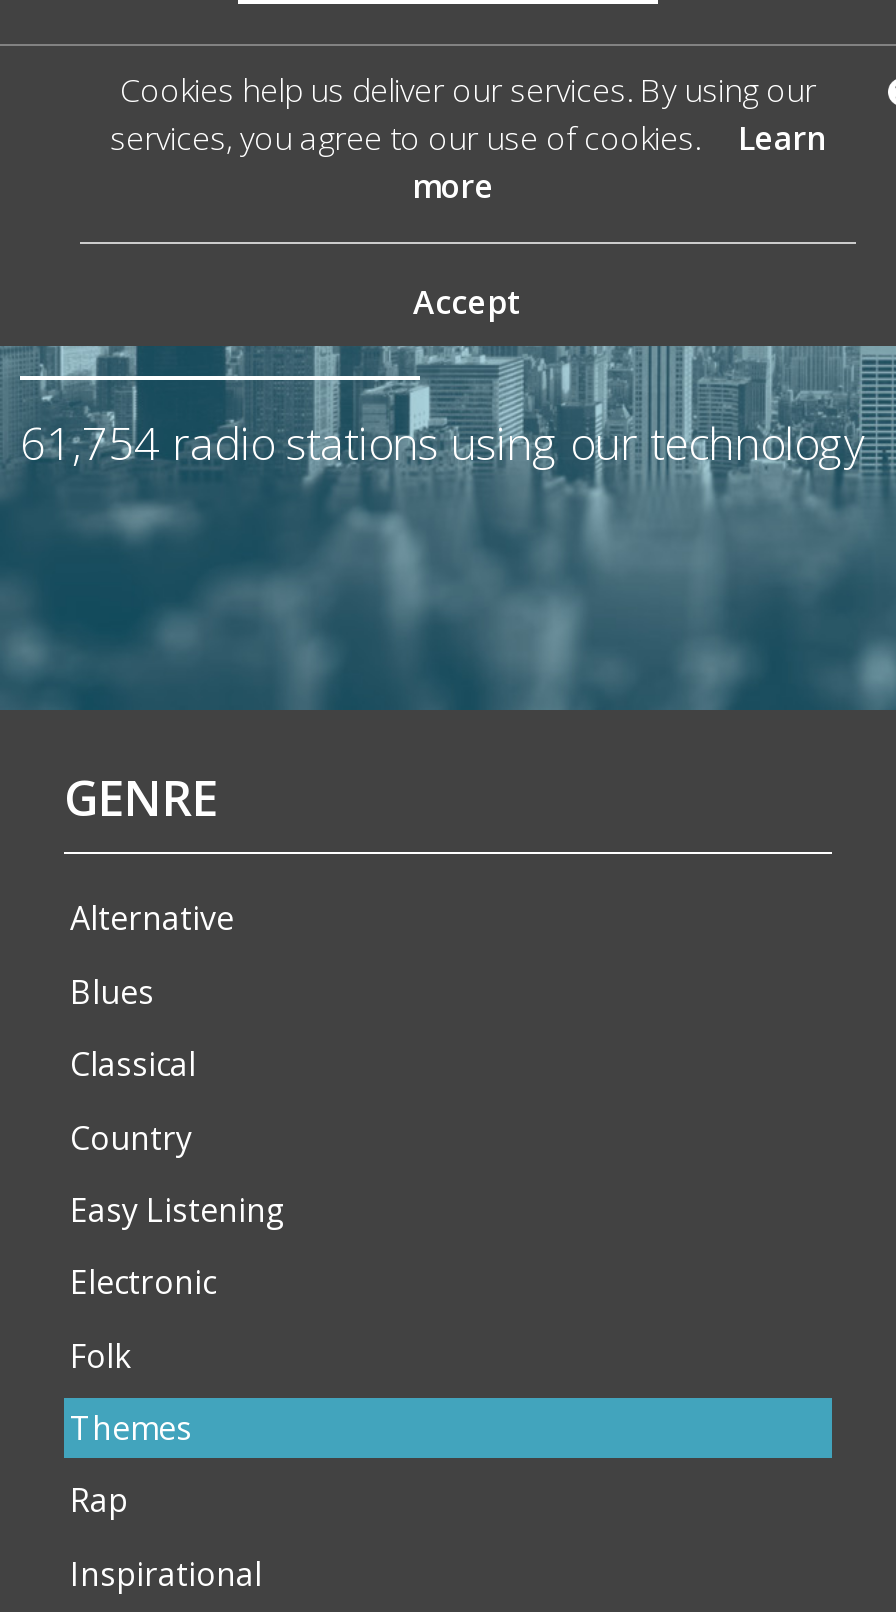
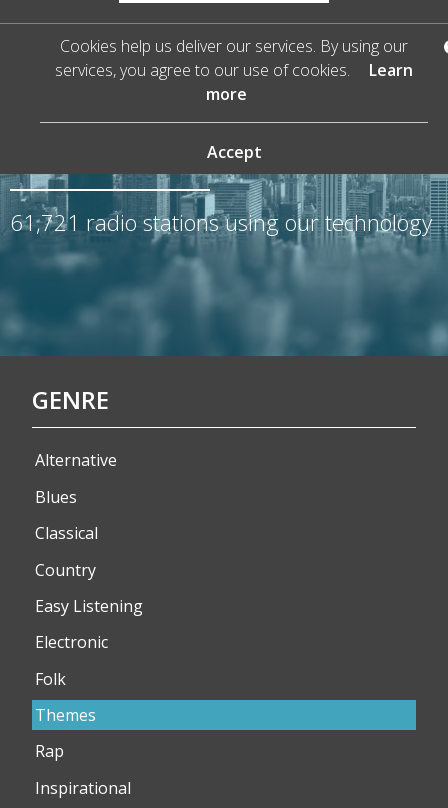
[20,412,864,474] 61,754 radio stations using our technology -> [10,207,432,238] 61,721 radio stations using our technology

